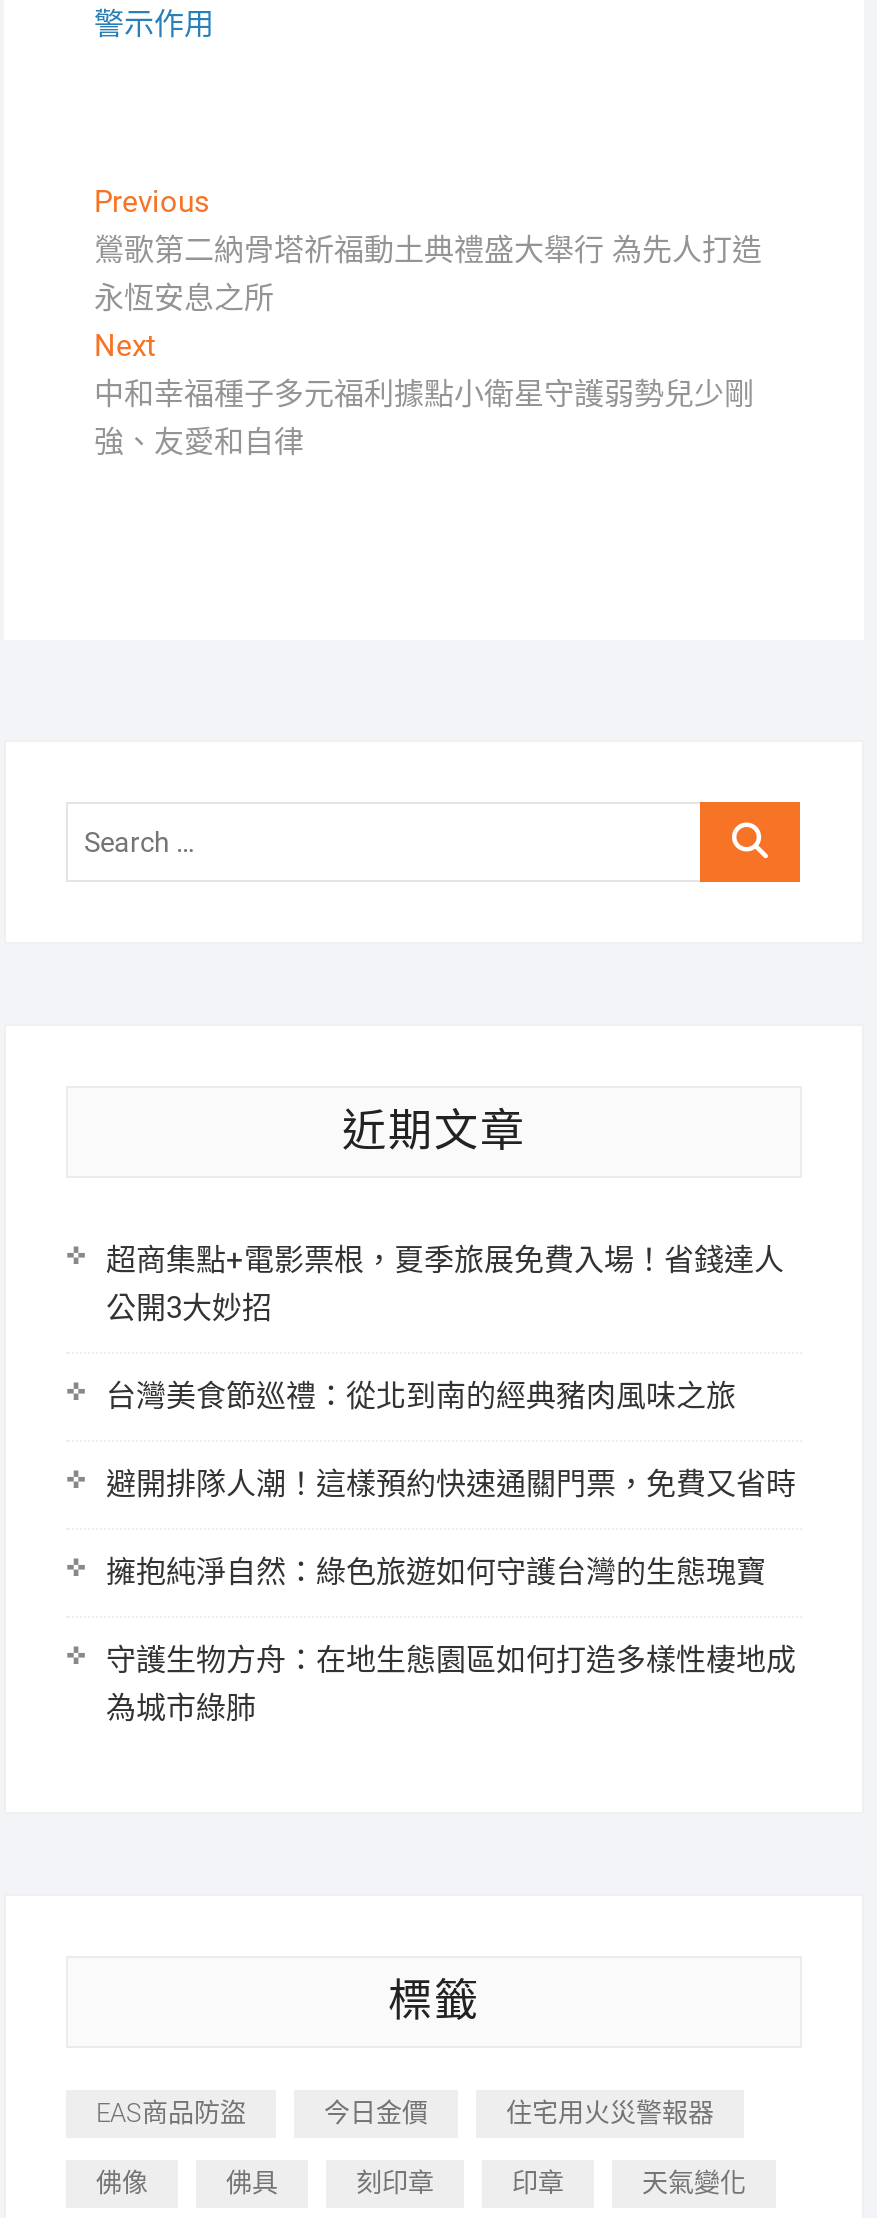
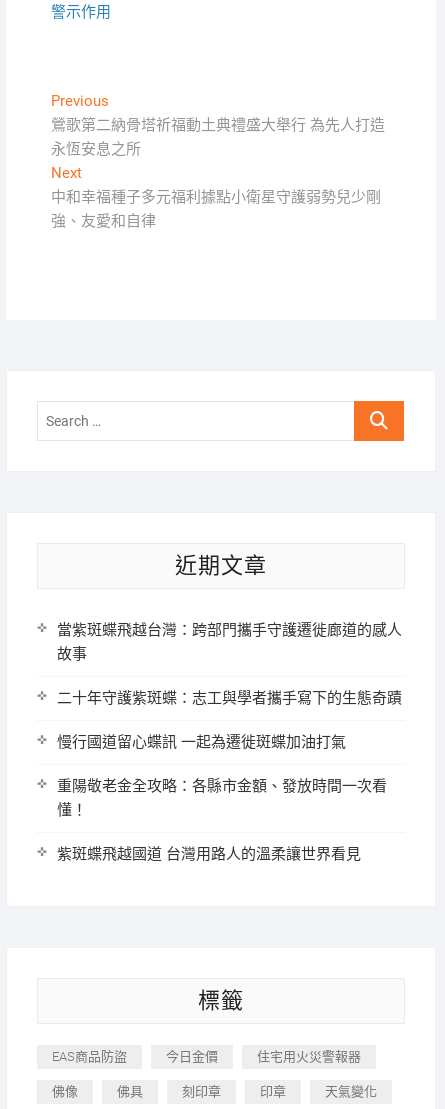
[106,1242,784,1326] 超商集點+電影票根，夏季旅展免費入場！省錢達人 | 公開3大妙招 -> [57,621,402,663] 當紫斑蝶飛越台灣：跨部門攜手守護遷徙廊道的感人 | 故事
[106,1378,736,1414] 台灣美食節巡禮：從北到南的經典豬肉風味之旅 -> [57,689,402,707] 二十年守護紫斑蝶：志工與學者攜手寫下的生態奇蹟
[106,1466,796,1502] 避開排隊人潮！這樣預約快速通關門票，免費又省時 -> [57,733,346,751] 慢行國道留心蝶訊 一起為遷徙斑蝶加油打氣
[106,1554,766,1590] 擁抱純淨自然：綠色旅遊如何守護台灣的生態瑰寶 -> [57,777,387,819] 重陽敬老金全攻略：各縣市金額、發放時間一次看 | 懂！
[106,1642,796,1726] 守護生物方舟：在地生態園區如何打造多樣性棲地成 | 為城市綠肺 -> [57,845,361,863] 紫斑蝶飛越國道 台灣用路人的溫柔讓世界看見

